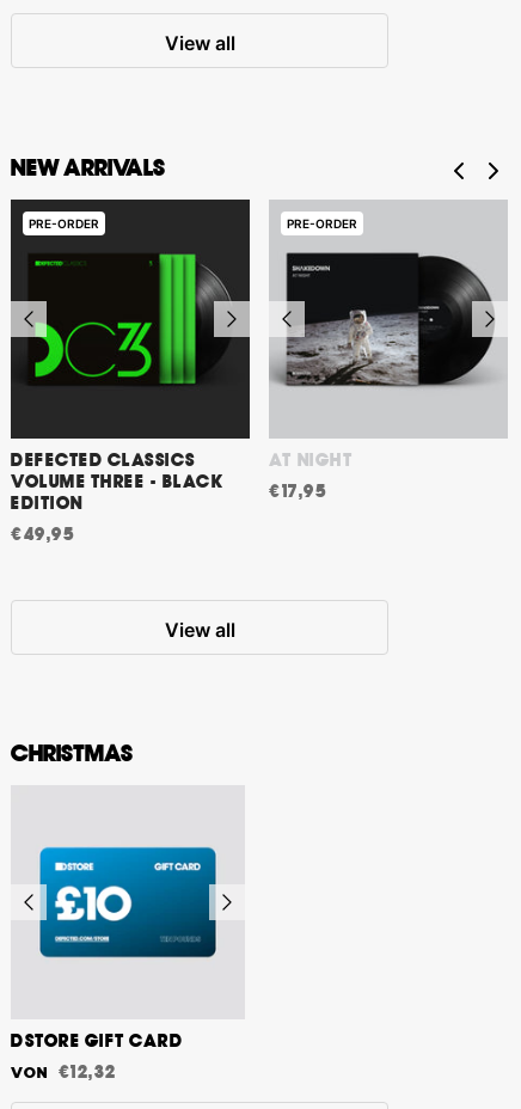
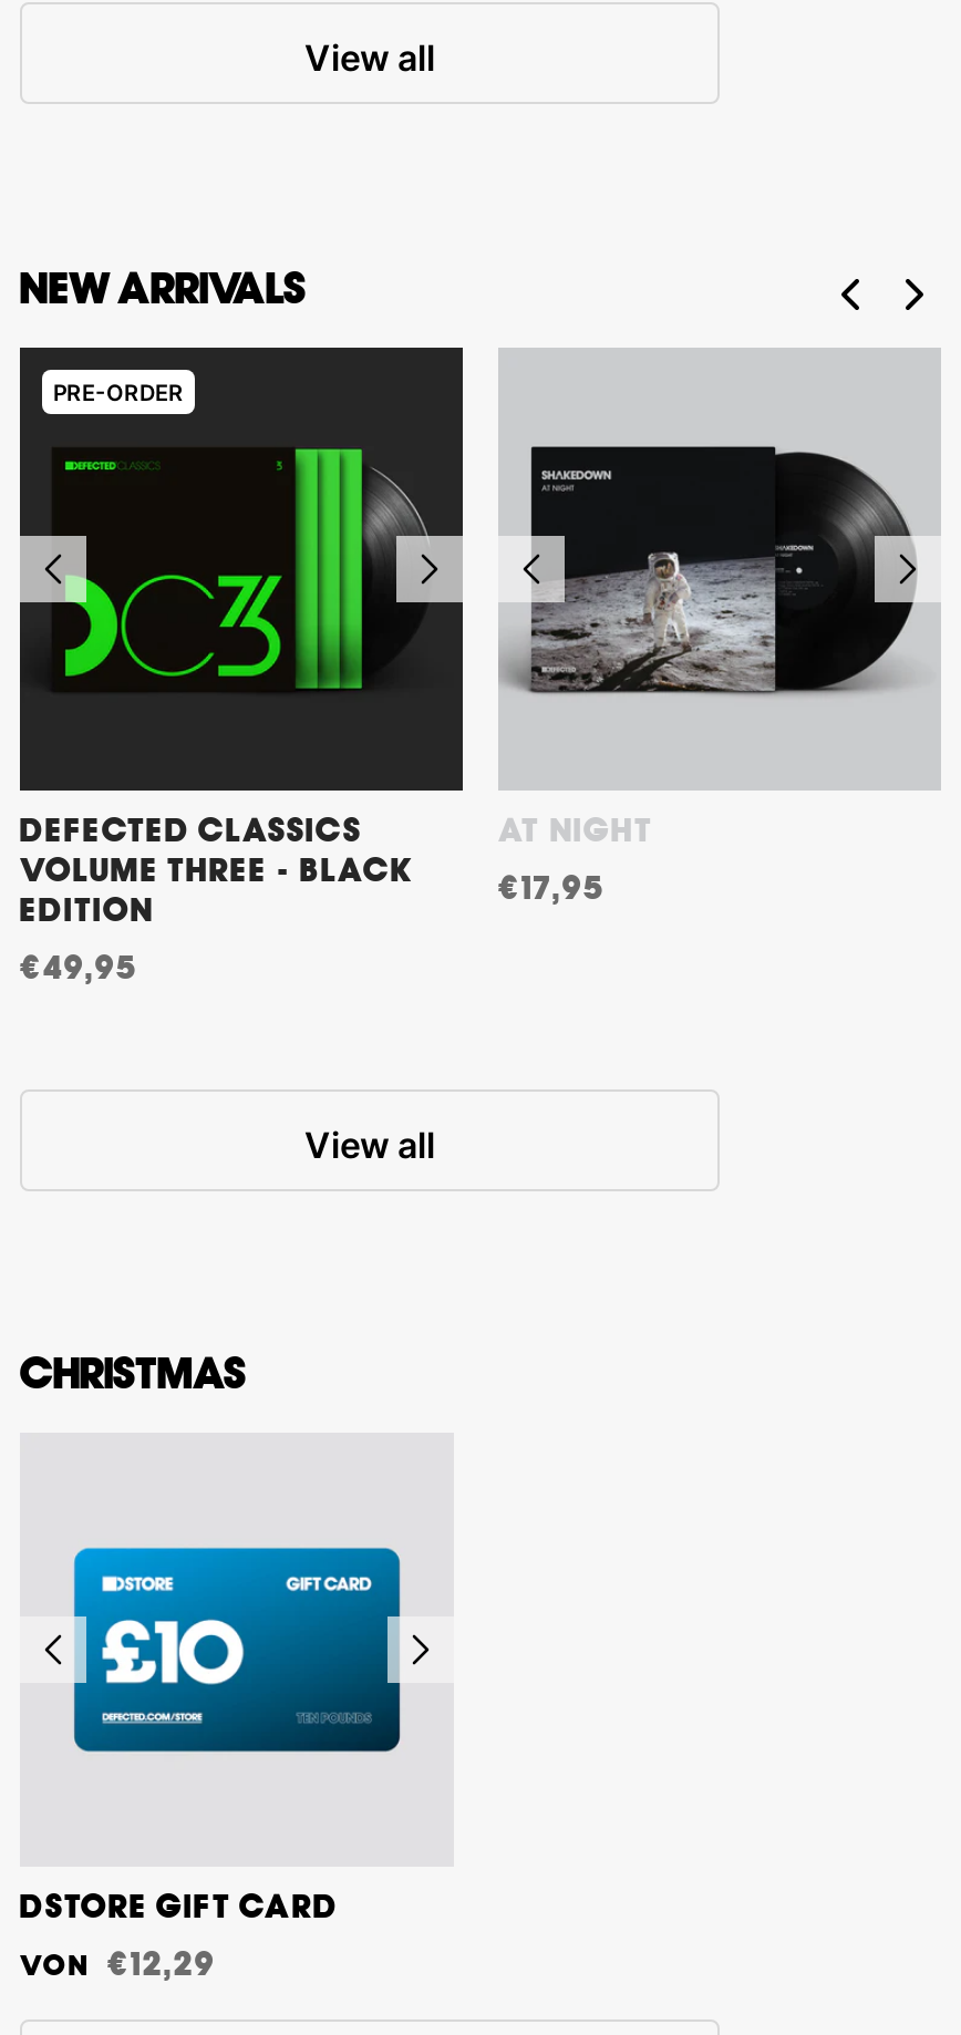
[287,216,357,230] PRE-ORDER -> none
[11,1065,117,1080] Von €12,32 -> [20,1951,216,1980] Von €12,29

